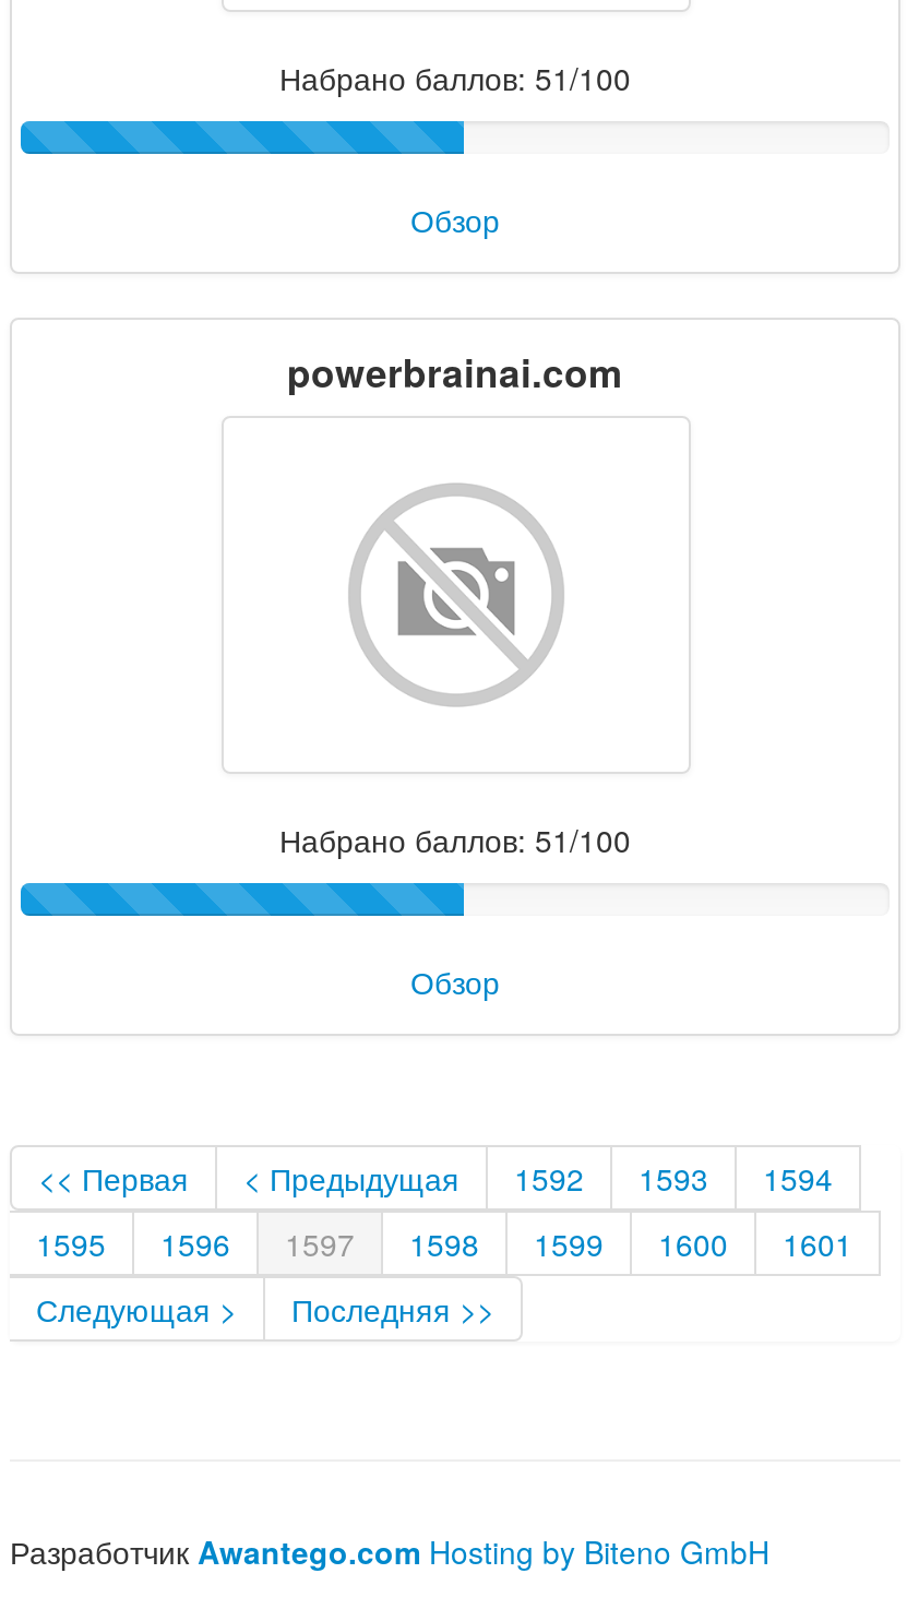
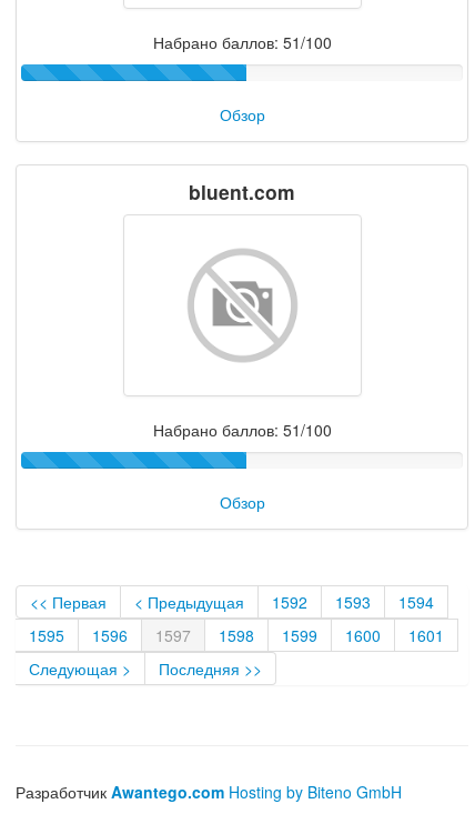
[287,344,623,398] powerbrainai.com -> [189,178,295,205] bluent.com

